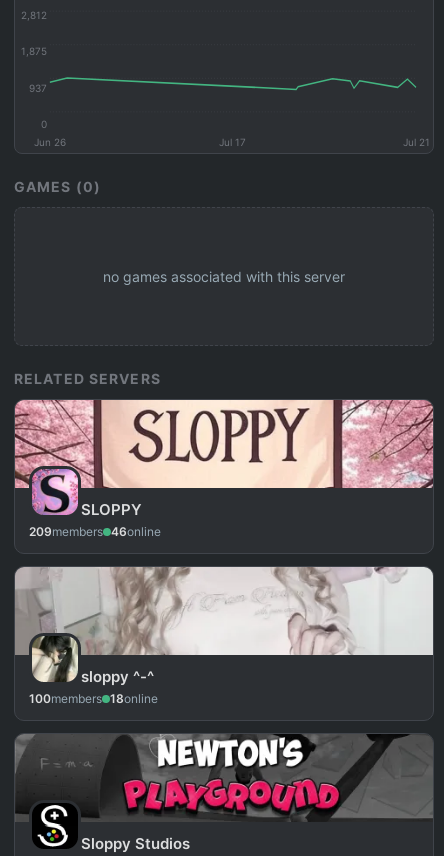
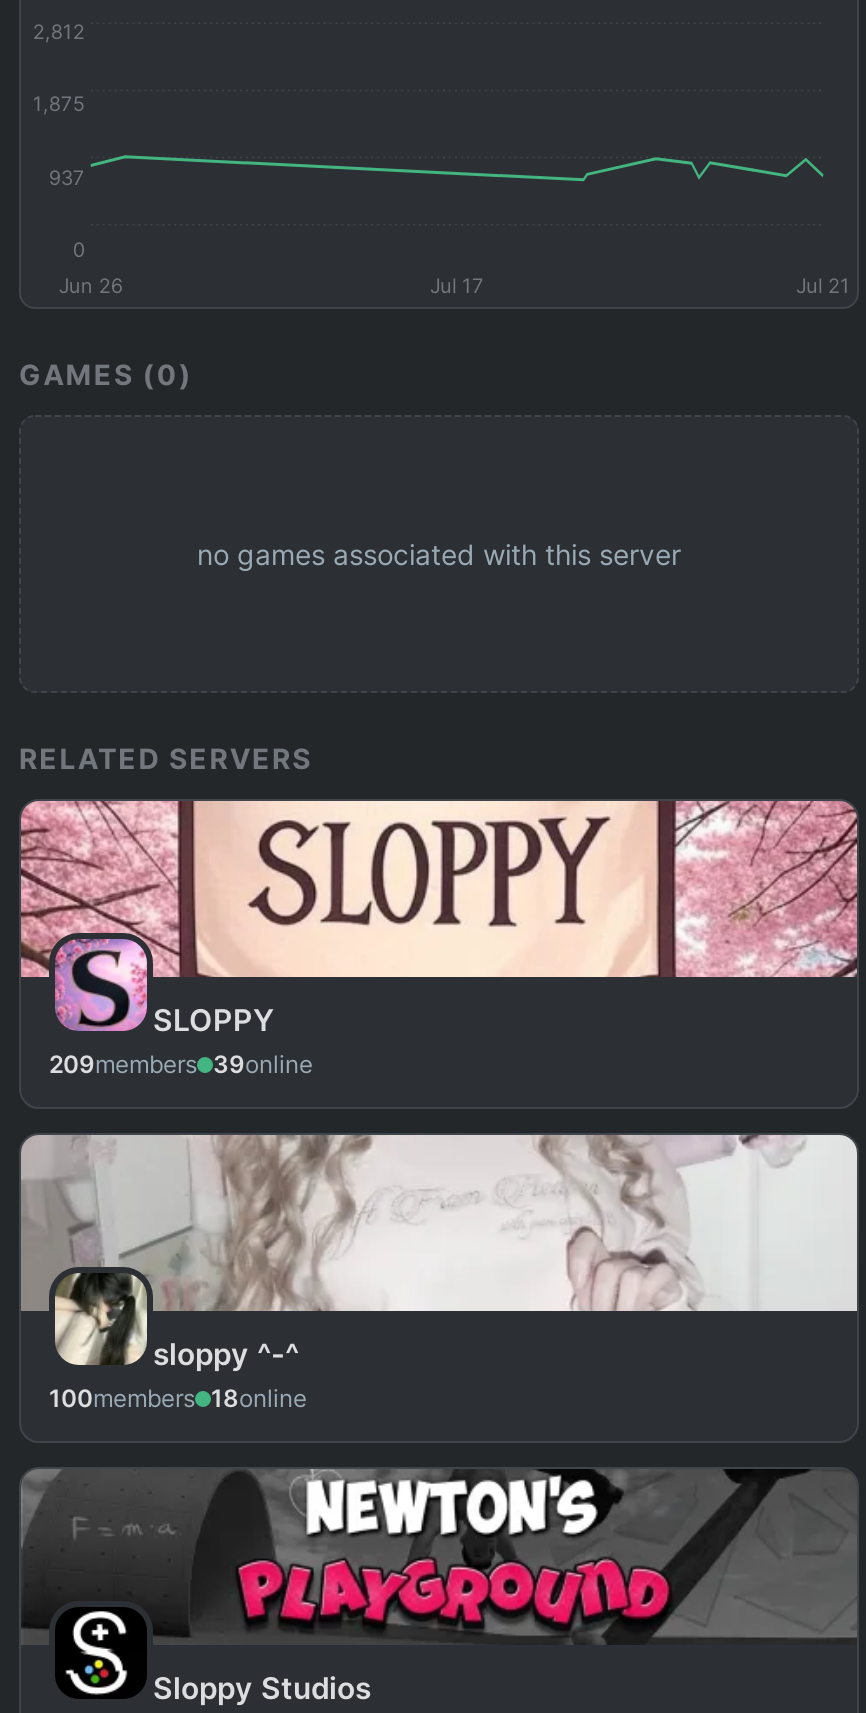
[29,524,161,539] 209members 46online -> [49,1049,313,1079] 209members 39online

